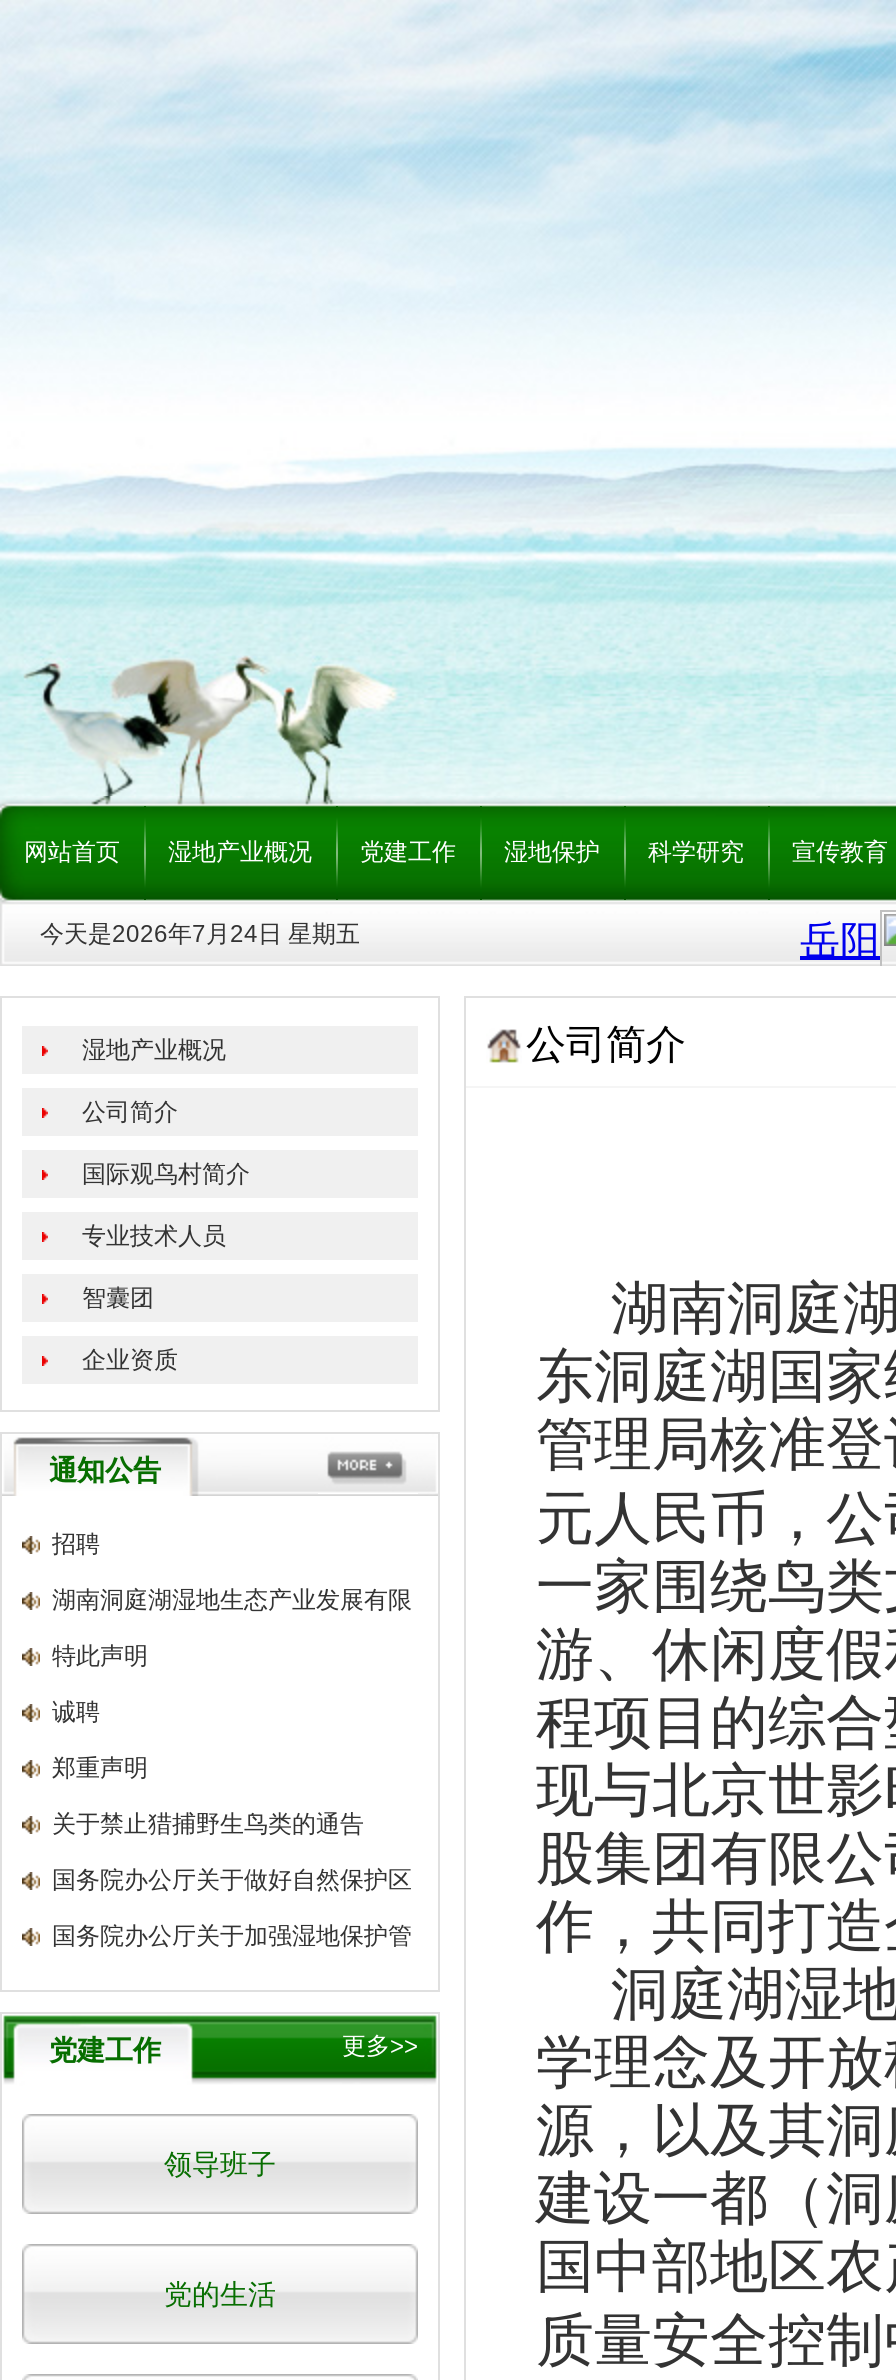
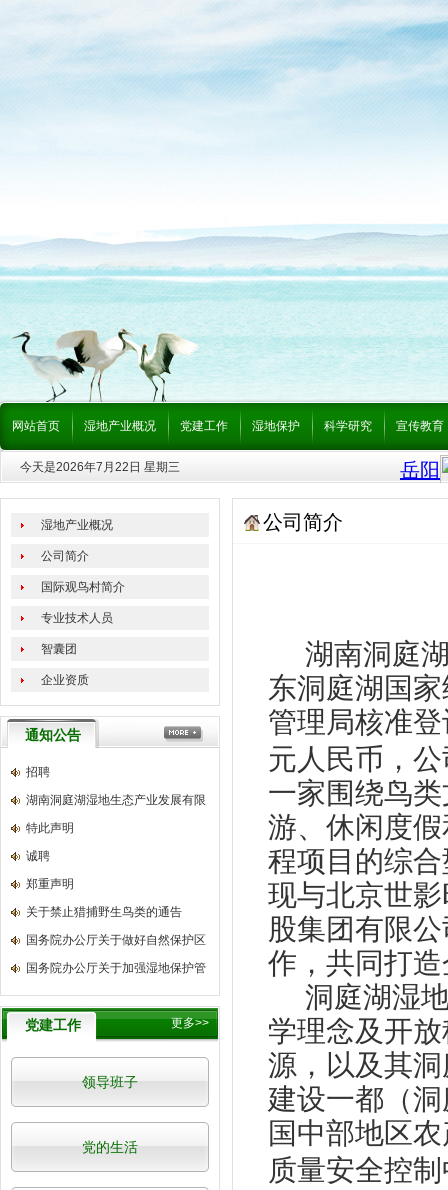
[40,920,360,948] 今天是2026年7月24日 星期五 -> [20,460,180,474] 今天是2026年7月22日 星期三

